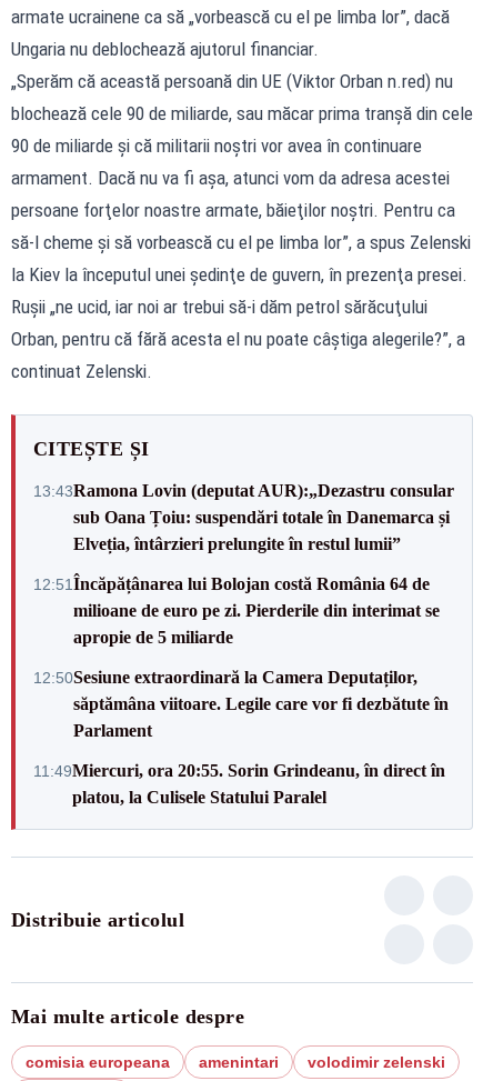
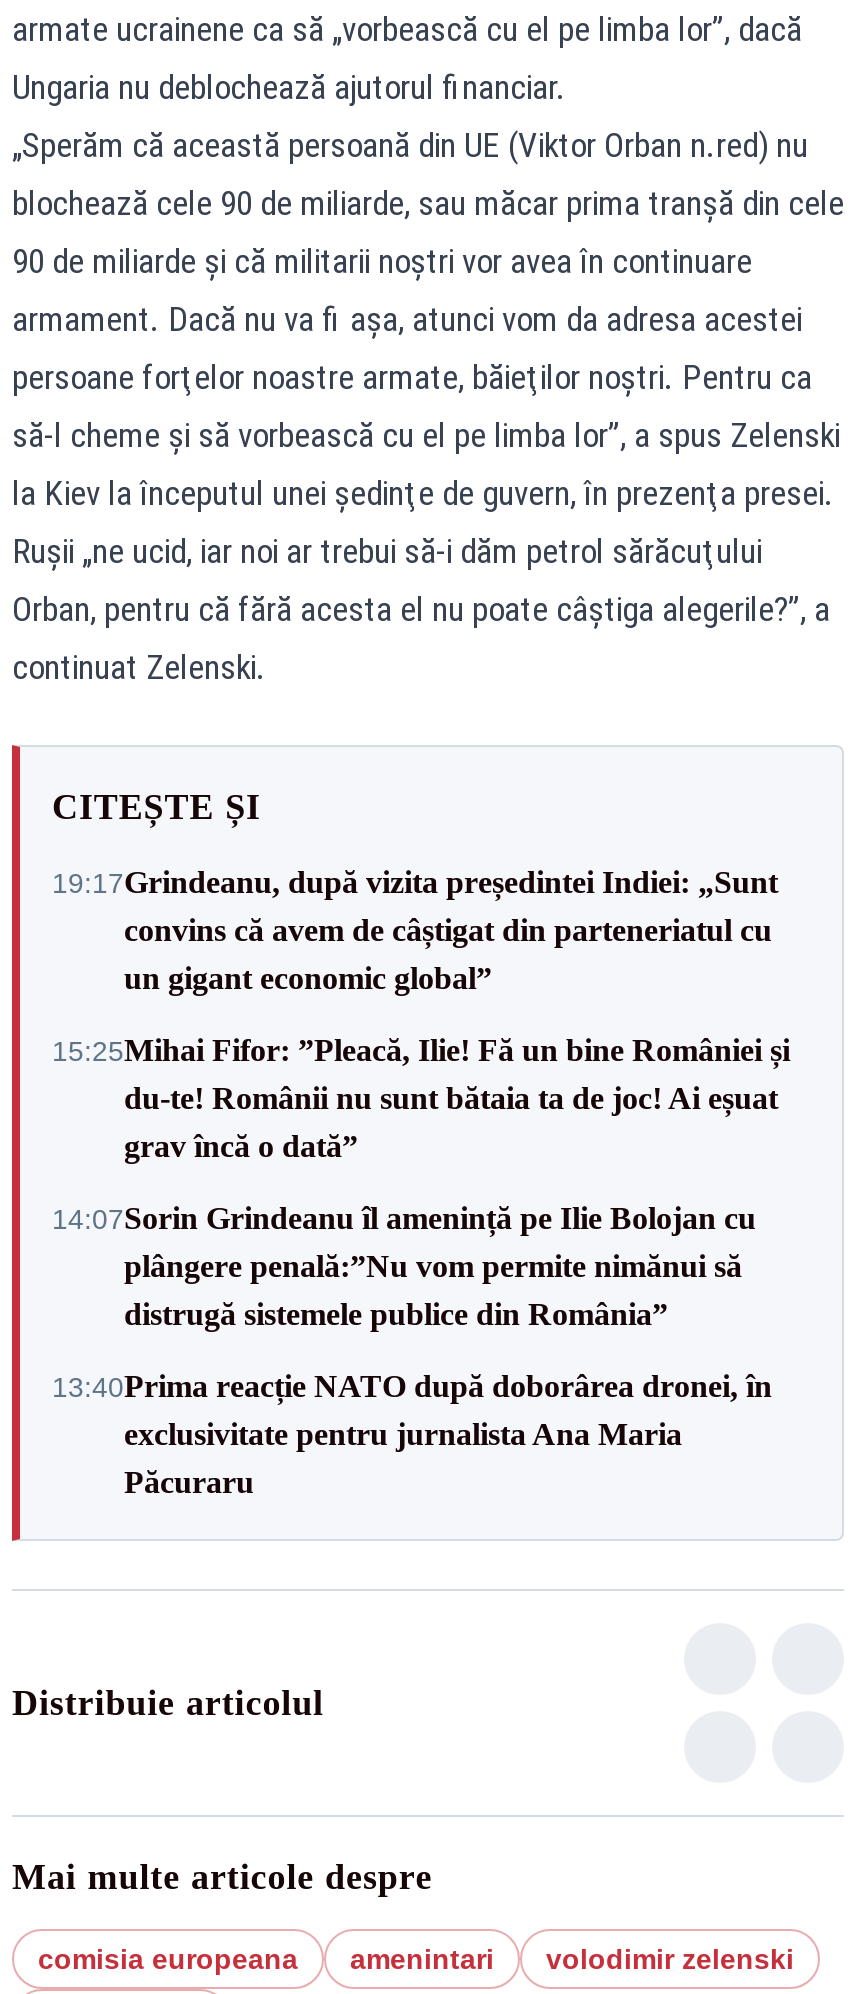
[33,481,454,553] 13:43Ramona Lovin (deputat AUR):„Dezastru consular | sub Oana Țoiu: suspendări totale în Danemarca și | Elveția, întârzieri prelungite în restul lumii” -> [52,865,778,995] 19:17Grindeanu, după vizita președintei Indiei: „Sunt | convins că avem de câștigat din parteneriatul cu | un gigant economic global”
[33,574,440,646] 12:51Încăpățânarea lui Bolojan costă România 64 de | milioane de euro pe zi. Pierderile din interimat se | apropie de 5 miliarde -> [52,1033,790,1163] 15:25Mihai Fifor: ”Pleacă, Ilie! Fă un bine României și | du-te! Românii nu sunt bătaia ta de joc! Ai eșuat | grav încă o dată”
[33,667,449,739] 12:50Sesiune extraordinară la Camera Deputaților, | săptămâna viitoare. Legile care vor fi dezbătute în | Parlament -> [52,1201,756,1331] 14:07Sorin Grindeanu îl amenință pe Ilie Bolojan cu | plângere penală:”Nu vom permite nimănui să | distrugă sistemele publice din România”
[33,760,445,806] 11:49Miercuri, ora 20:55. Sorin Grindeanu, în direct în | platou, la Culisele Statului Paralel -> [52,1369,772,1499] 13:40Prima reacție NATO după doborârea dronei, în | exclusivitate pentru jurnalista Ana Maria | Păcuraru

